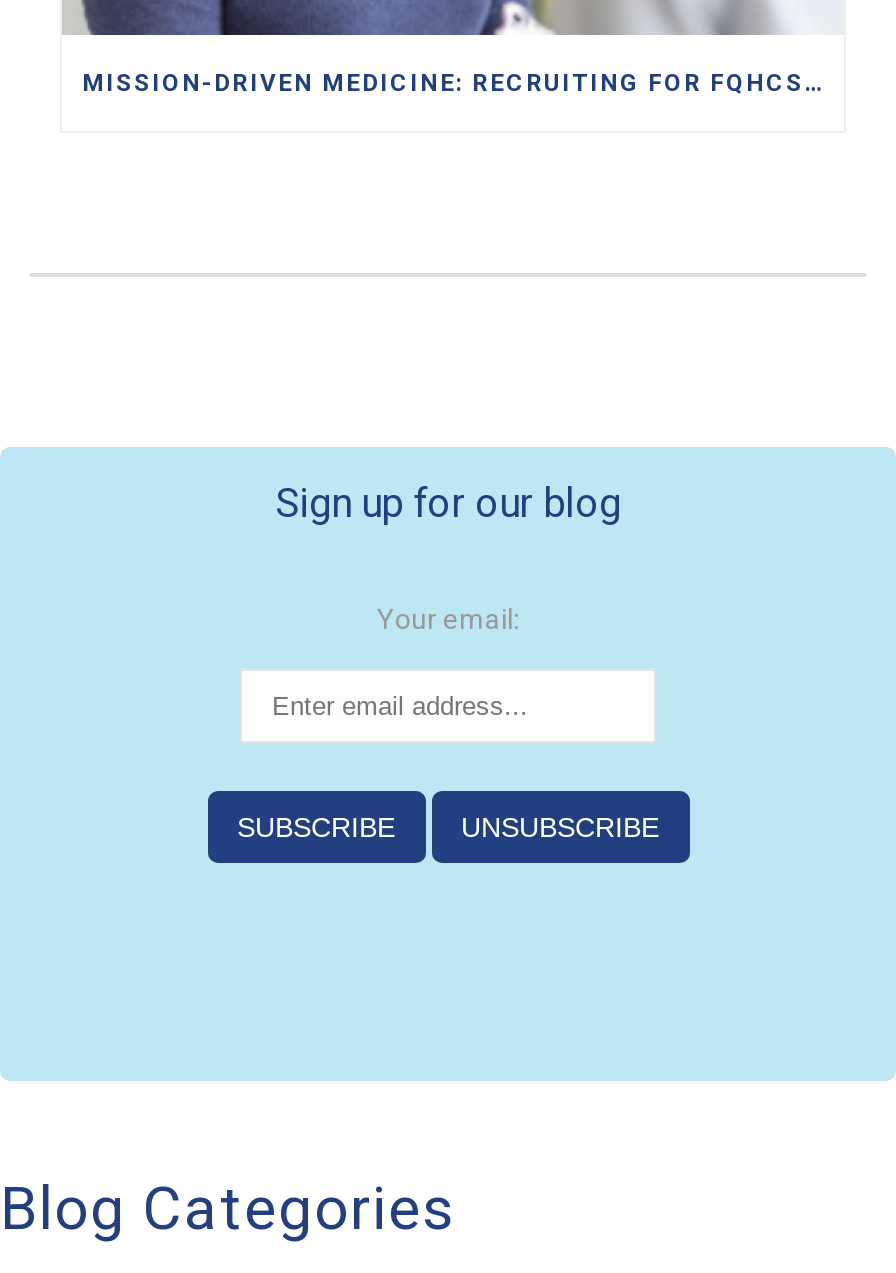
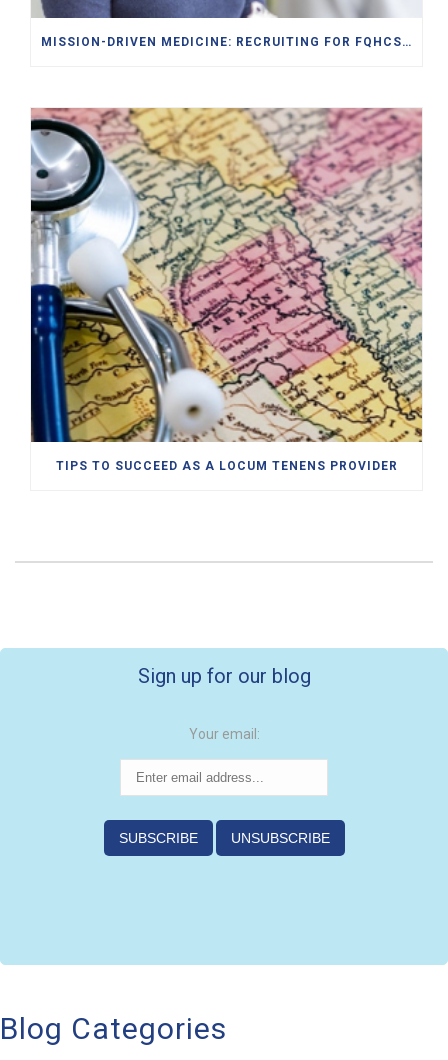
none -> [30,107,423,473] [image] | TIPS TO SUCCEED AS A LOCUM TENENS PROVIDER

